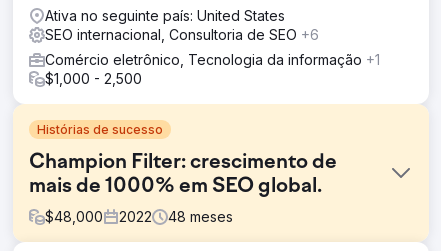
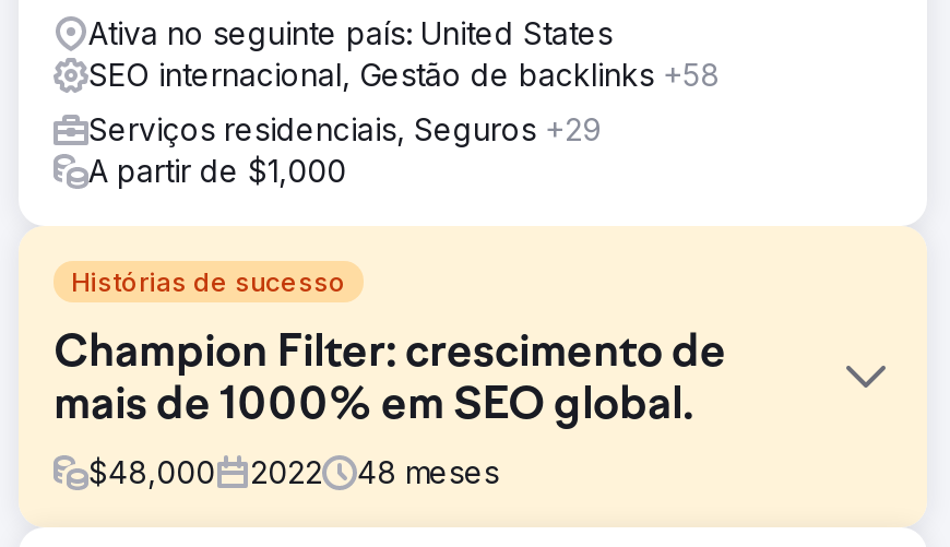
[45,26,319,43] SEO internacional, Consultoria de SEO +6 -> [88,56,720,93] SEO internacional, Gestão de backlinks +58
[45,51,380,87] Comércio eletrônico, Tecnologia da informação +1 | $1,000 - 2,500 -> [88,110,602,189] Serviços residenciais, Seguros +29 | A partir de $1,000

